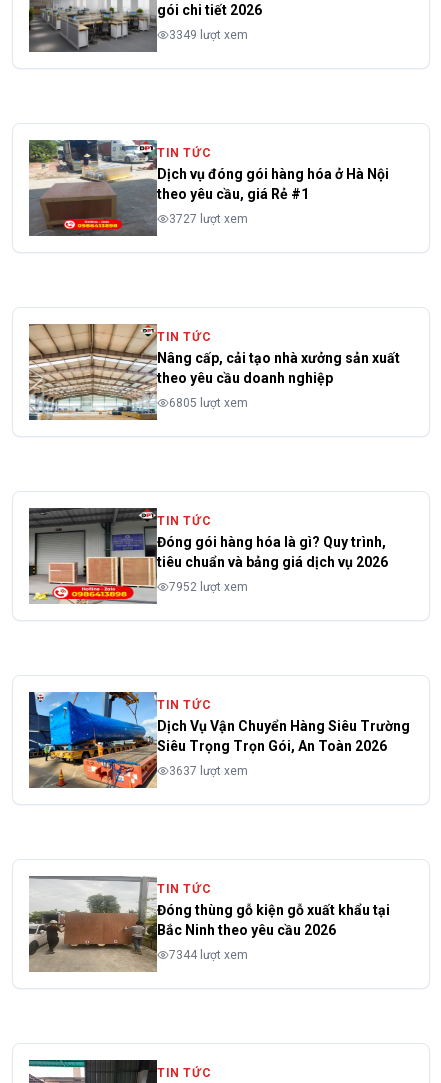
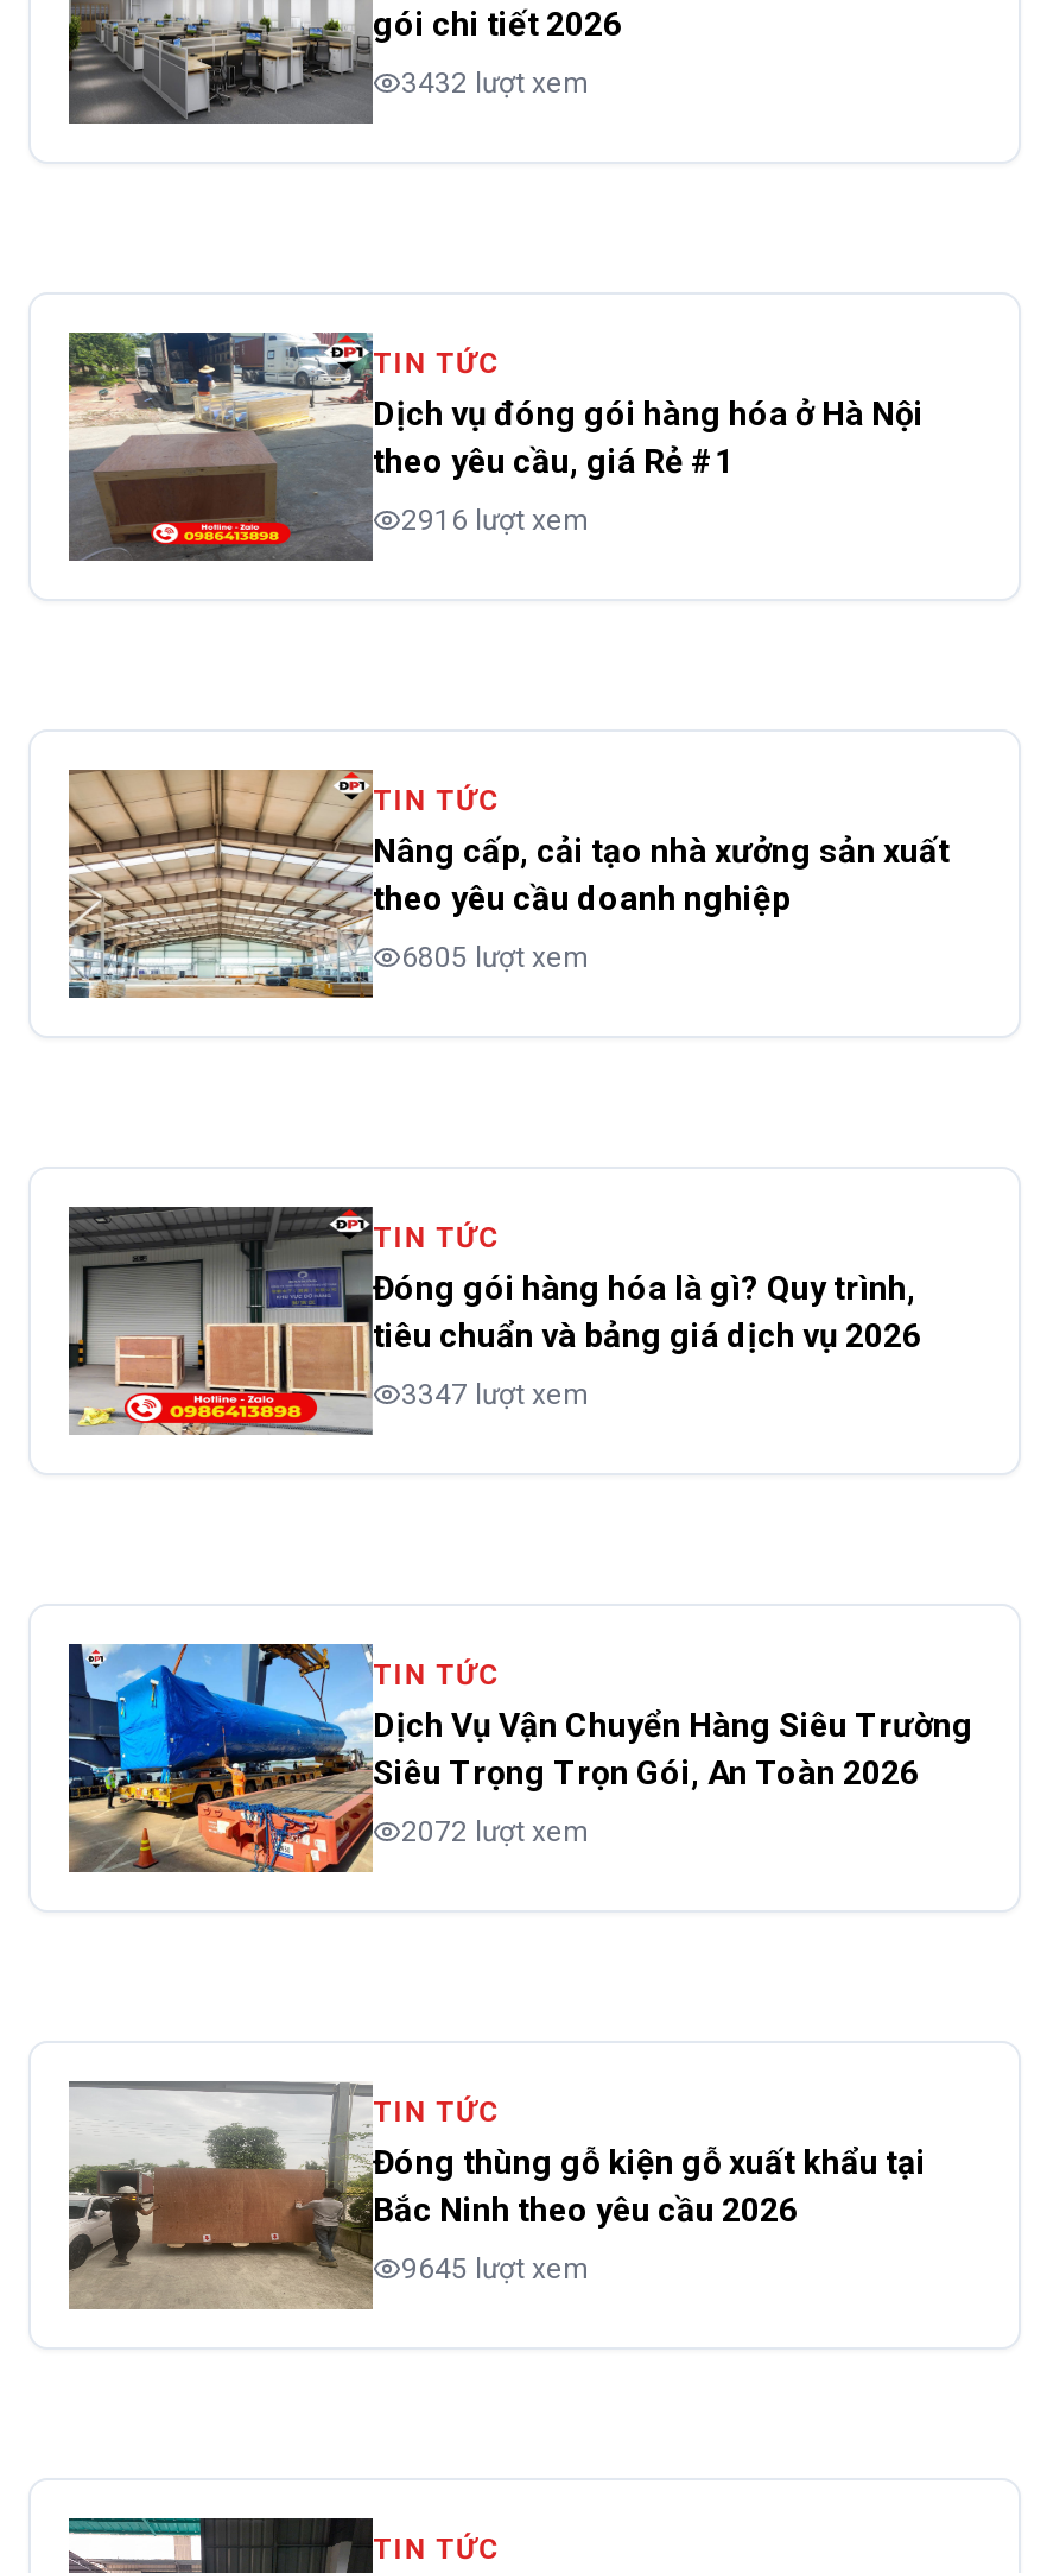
[169,28,248,42] 3349 lượt xem -> [401,67,589,100] 3432 lượt xem
[169,212,248,226] 3727 lượt xem -> [401,504,589,537] 2916 lượt xem
[169,580,248,594] 7952 lượt xem -> [401,1378,589,1412] 3347 lượt xem
[169,764,248,778] 3637 lượt xem -> [401,1816,589,1849] 2072 lượt xem
[169,948,248,962] 7344 lượt xem -> [401,2253,589,2286] 9645 lượt xem

